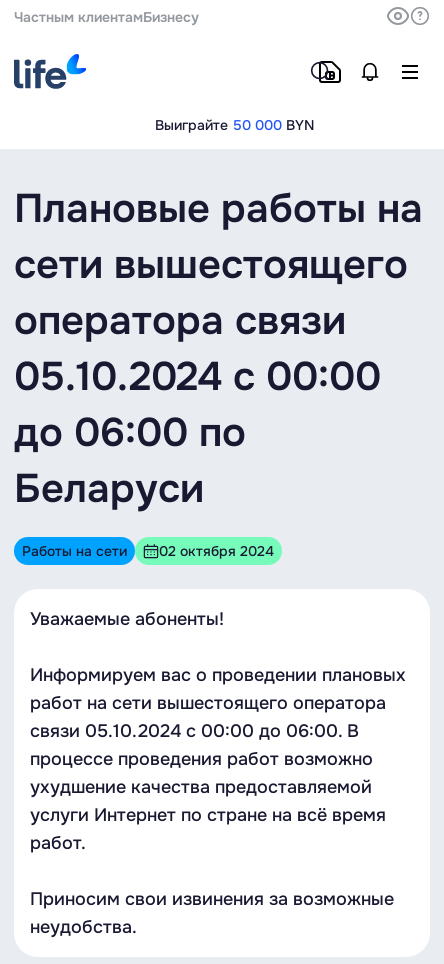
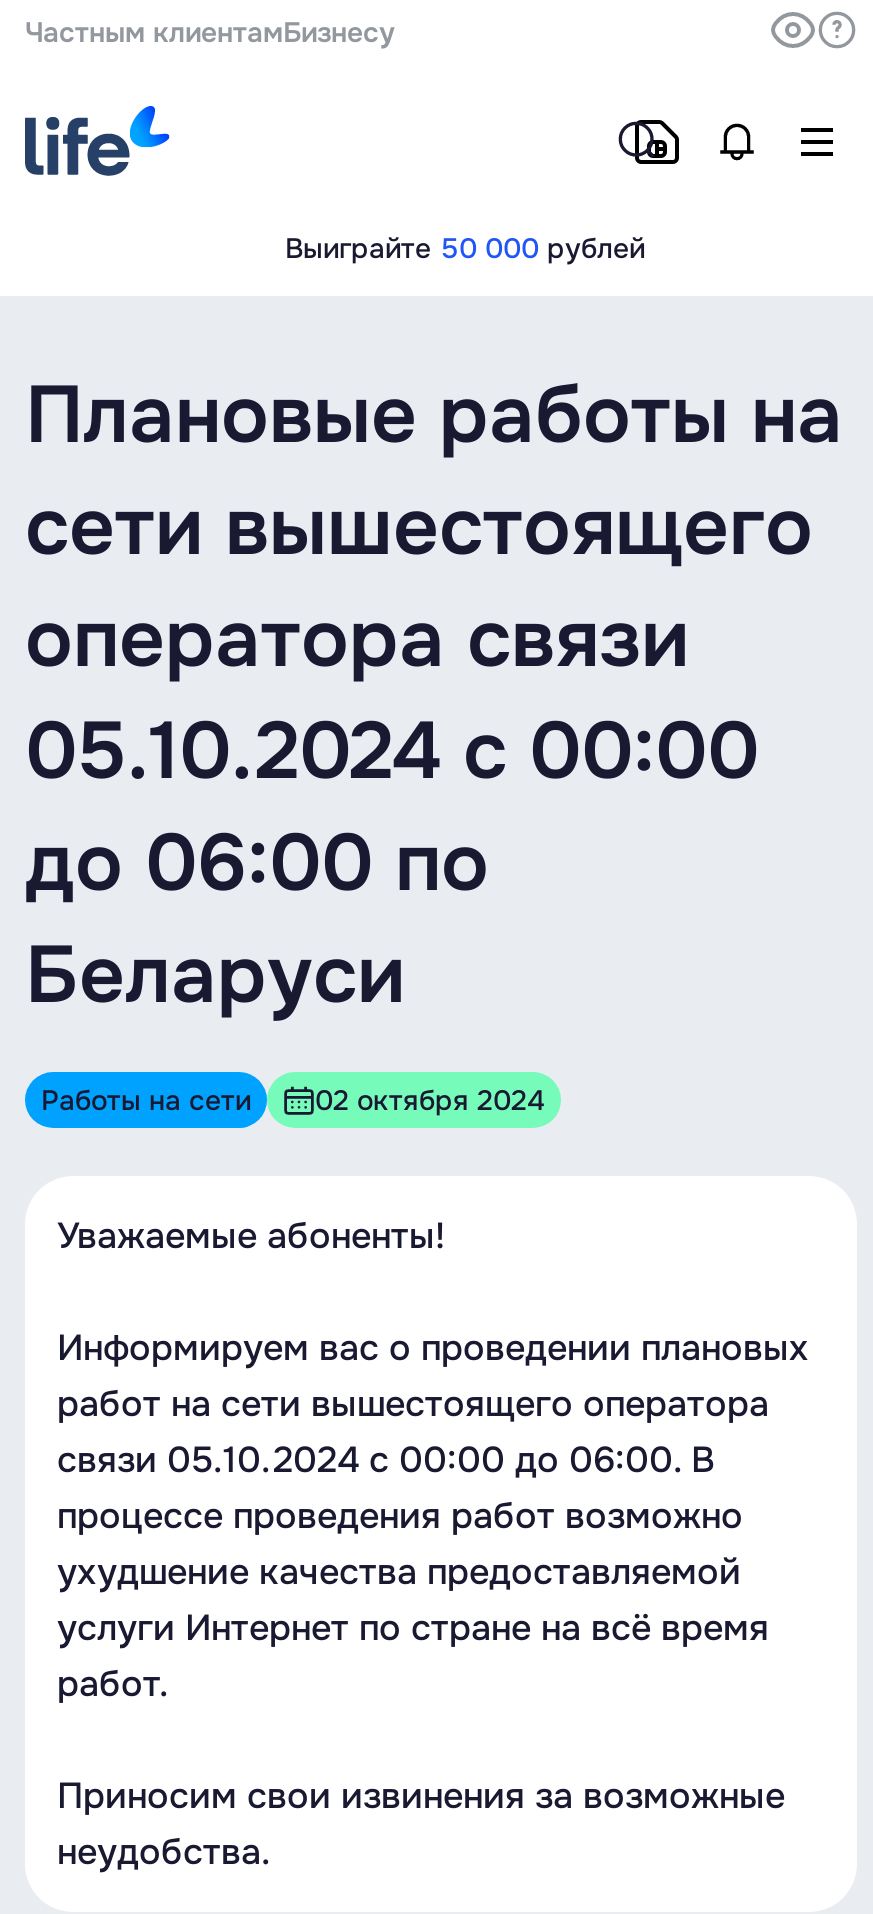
[154,116,313,134] Выиграйте 50 000 BYN -> [285,230,645,266] Выиграйте 50 000 рублей

